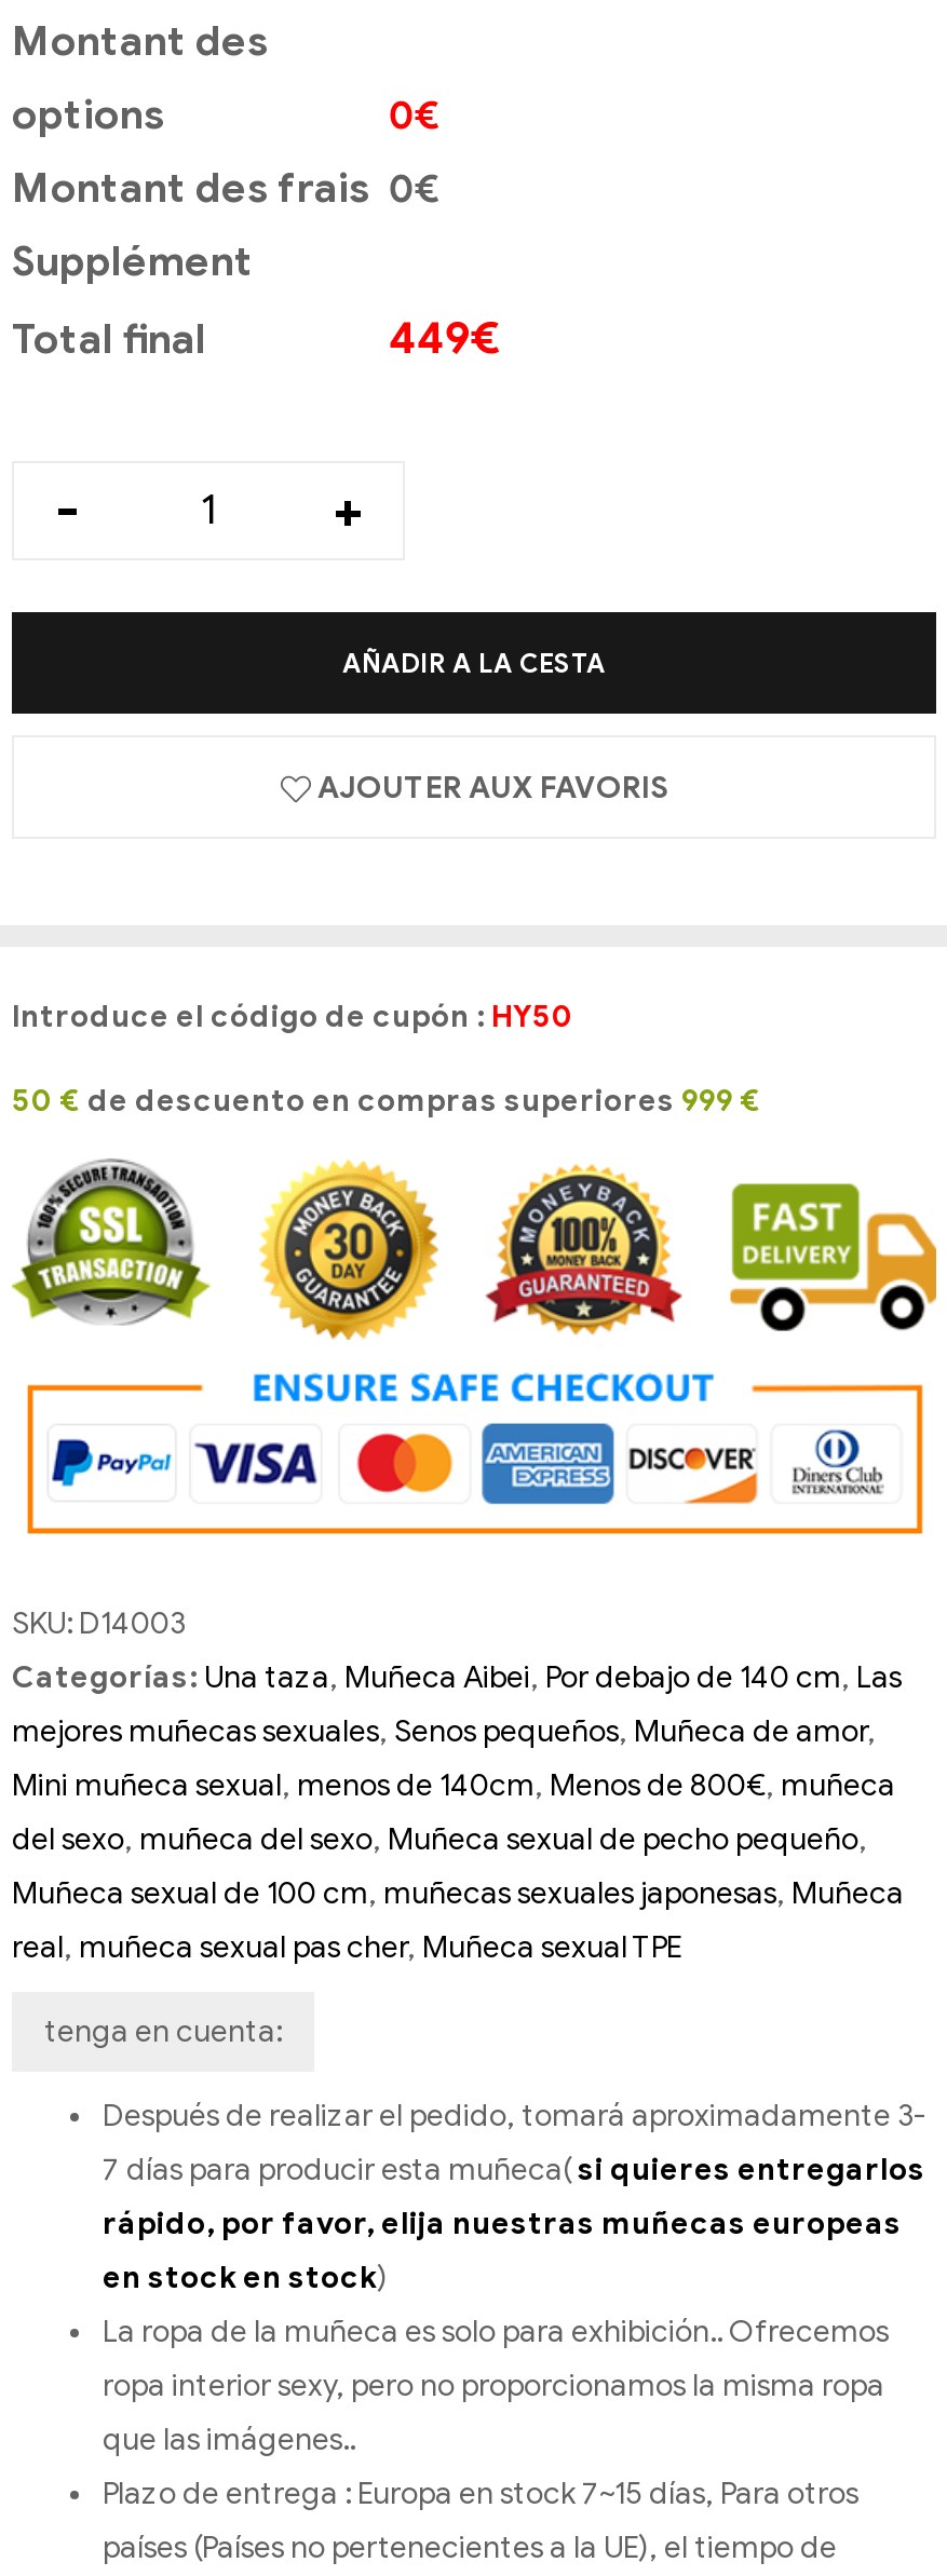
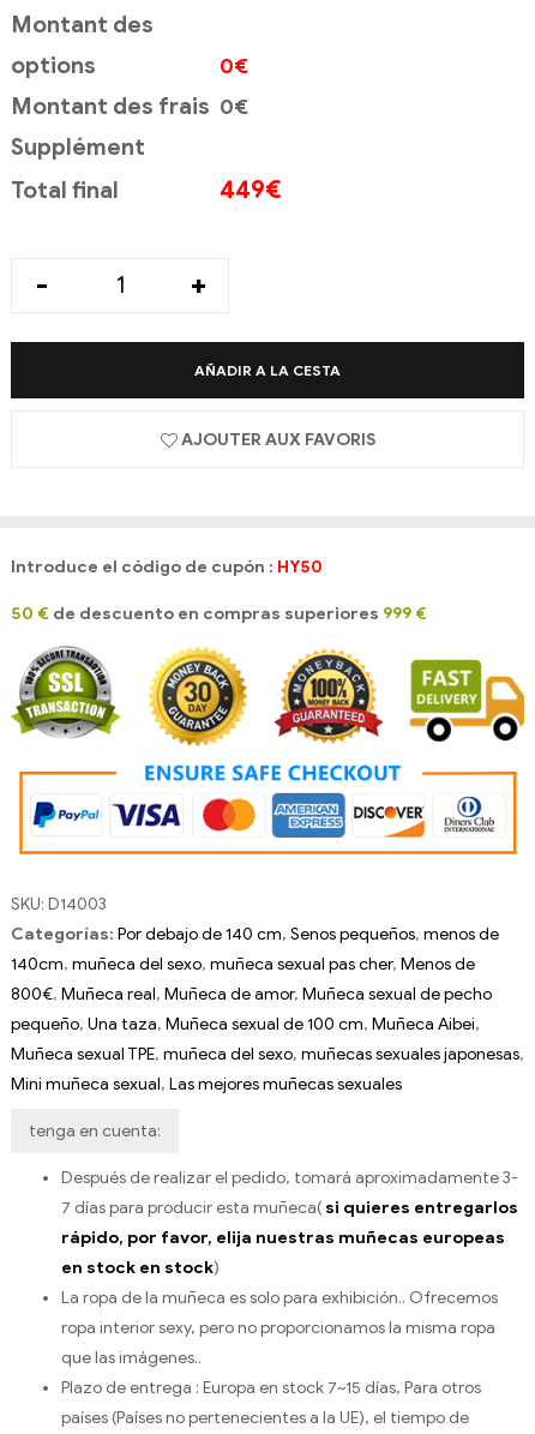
[12,1660,902,1696] Categorías: Una taza, Muñeca Aibei, Por debajo de 140 cm, Las -> [11,924,499,945] Categorías: Por debajo de 140 cm, Senos pequeños, menos de
[12,1714,876,1750] mejores muñecas sexuales, Senos pequeños, Muñeca de amor, -> [11,954,475,975] 140cm, muñeca del sexo, muñeca sexual pas cher, Menos de
[12,1768,895,1804] Mini muñeca sexual, menos de 140cm, Menos de 800€, muñeca -> [11,984,492,1005] 800€, Muñeca real, Muñeca de amor, Muñeca sexual de pecho
[12,1822,867,1858] del sexo, muñeca del sexo, Muñeca sexual de pecho pequeño, -> [11,1014,480,1035] pequeño, Una taza, Muñeca sexual de 100 cm, Muñeca Aibei,
[12,1876,904,1912] Muñeca sexual de 100 cm, muñecas sexuales japonesas, Muñeca -> [11,1044,524,1065] Muñeca sexual TPE, muñeca del sexo, muñecas sexuales japonesas,
[12,1930,681,1966] real, muñeca sexual pas cher, Muñeca sexual TPE -> [11,1074,402,1095] Mini muñeca sexual, Las mejores muñecas sexuales

